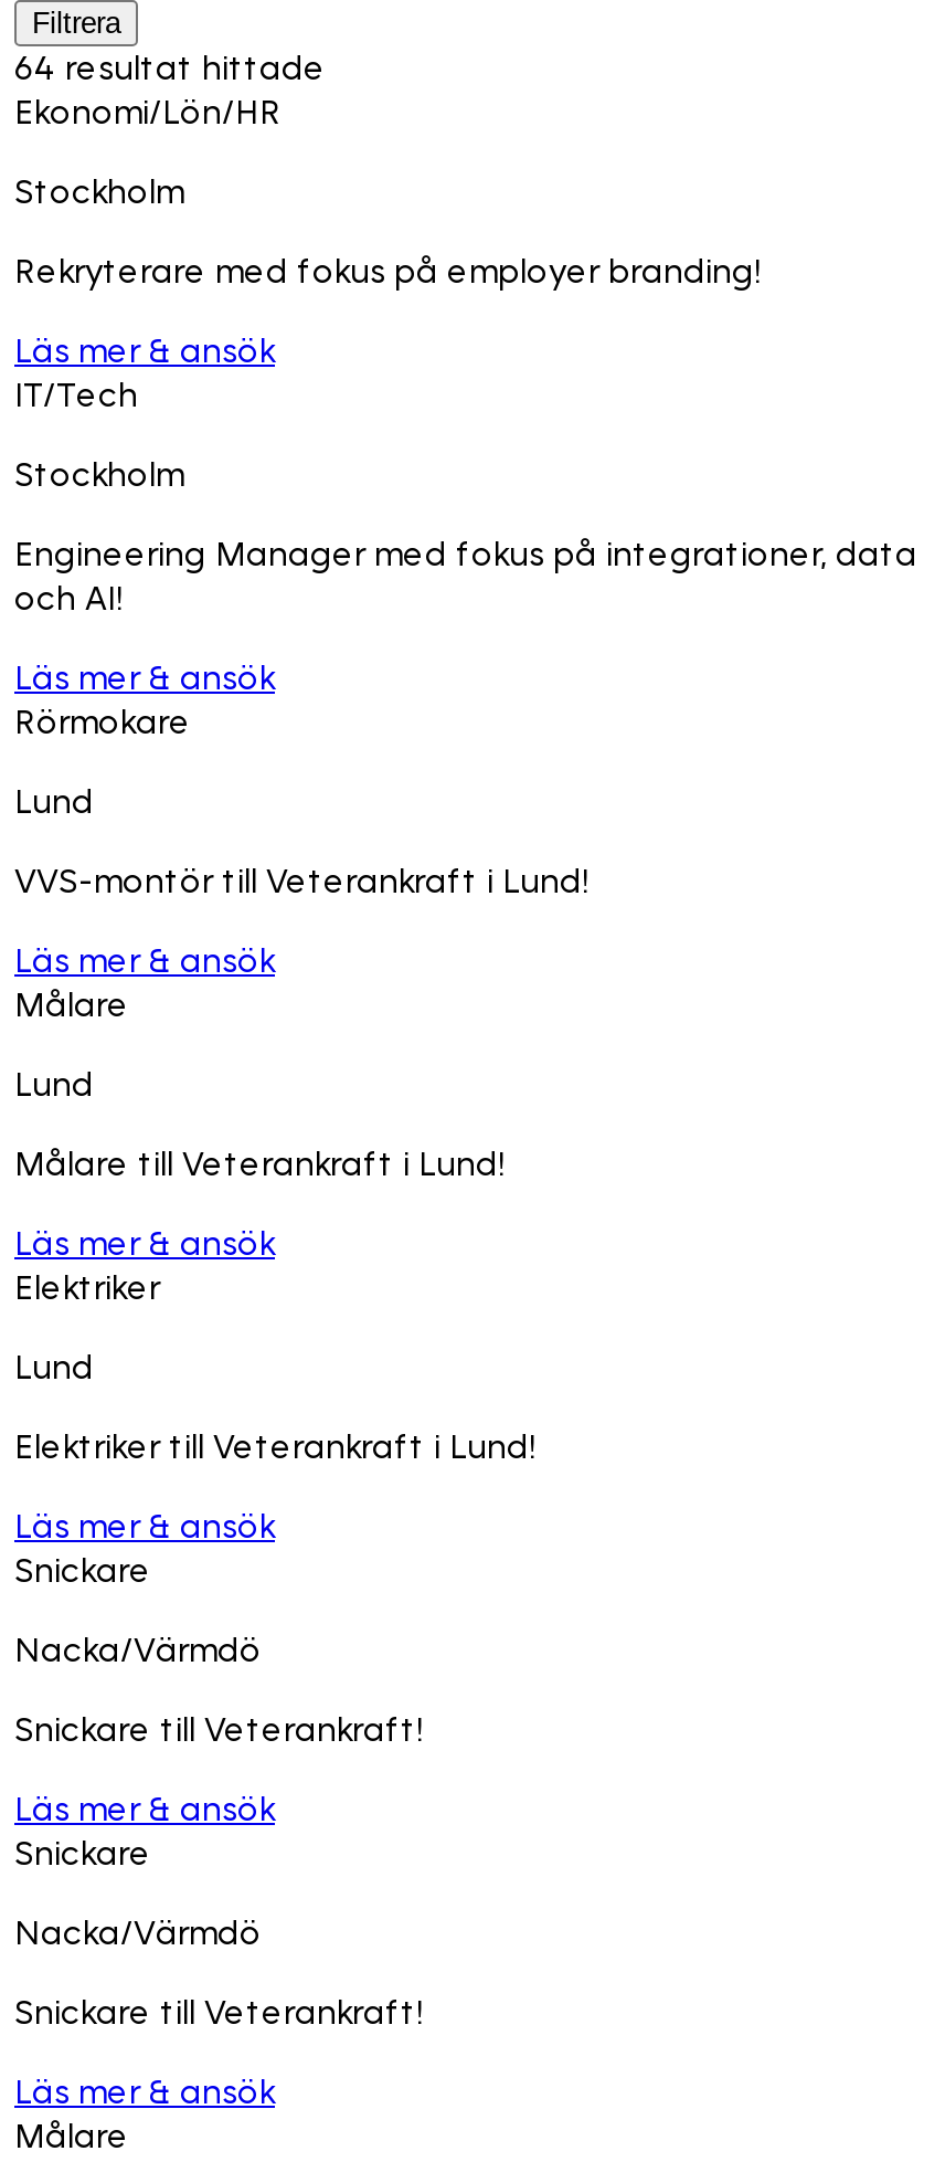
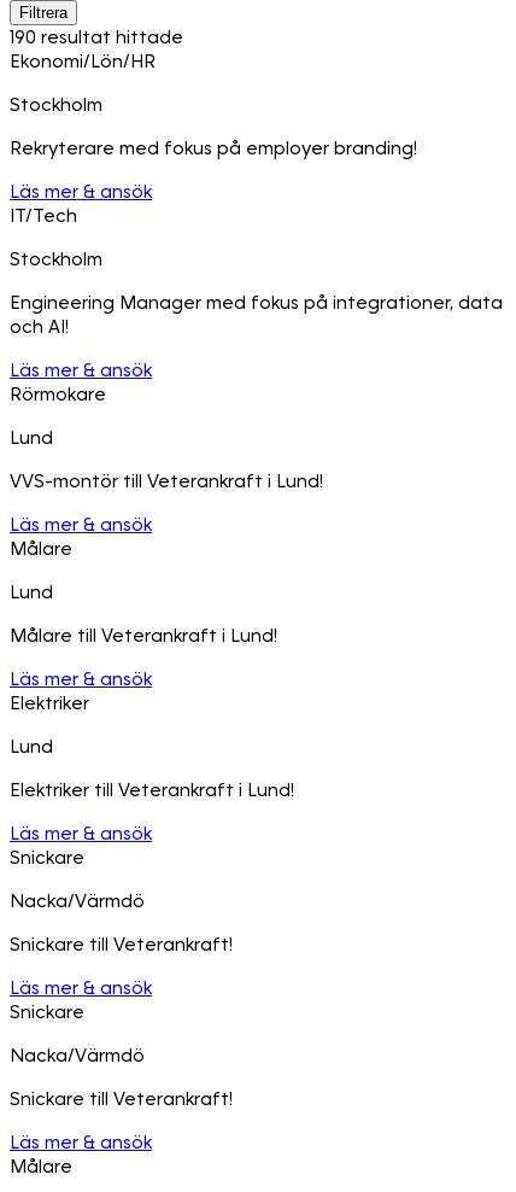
[14,48,326,88] 64 resultat hittade -> [10,26,183,48] 190 resultat hittade

